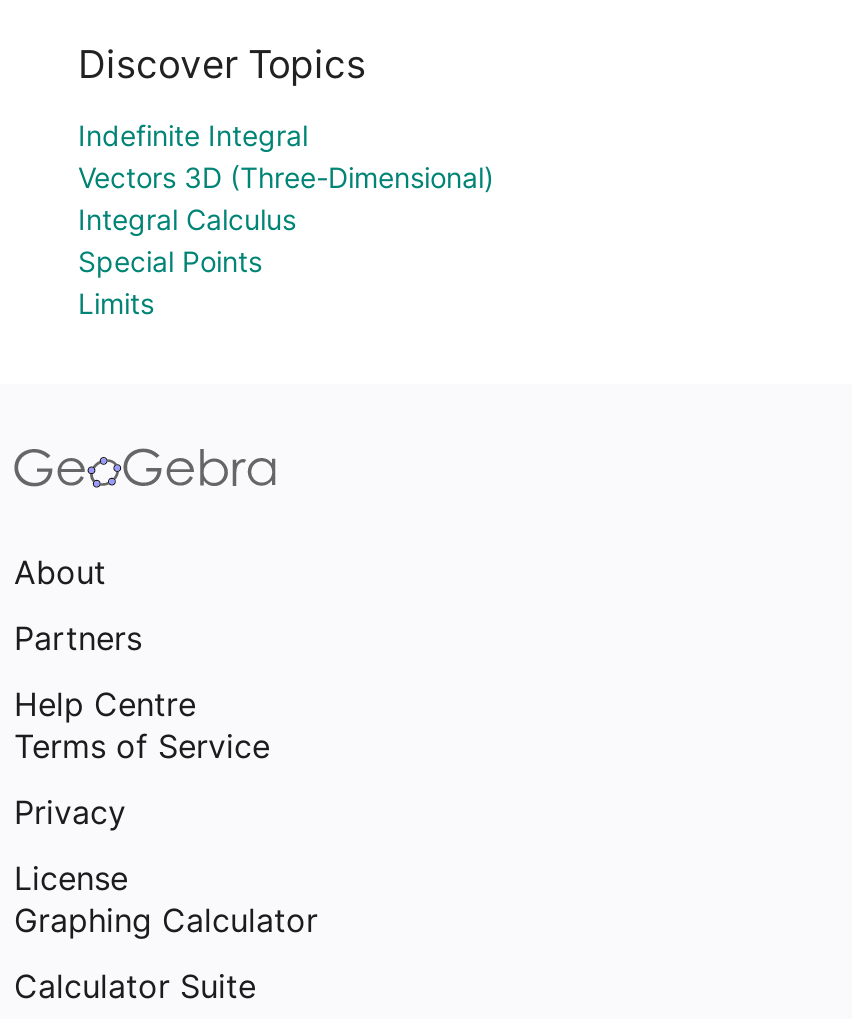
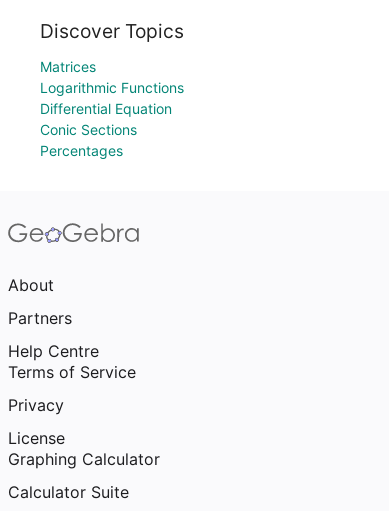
[78,118,494,320] Indefinite Integral | Vectors 3D (Three-Dimensional) | Integral Calculus | Special Points | Limits -> [40,58,184,159] Matrices | Logarithmic Functions | Differential Equation | Conic Sections | Percentages

